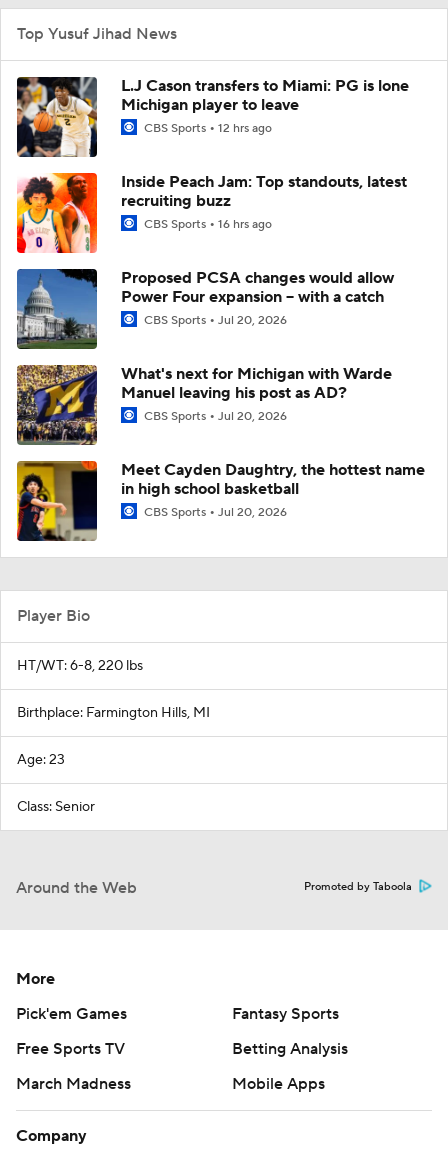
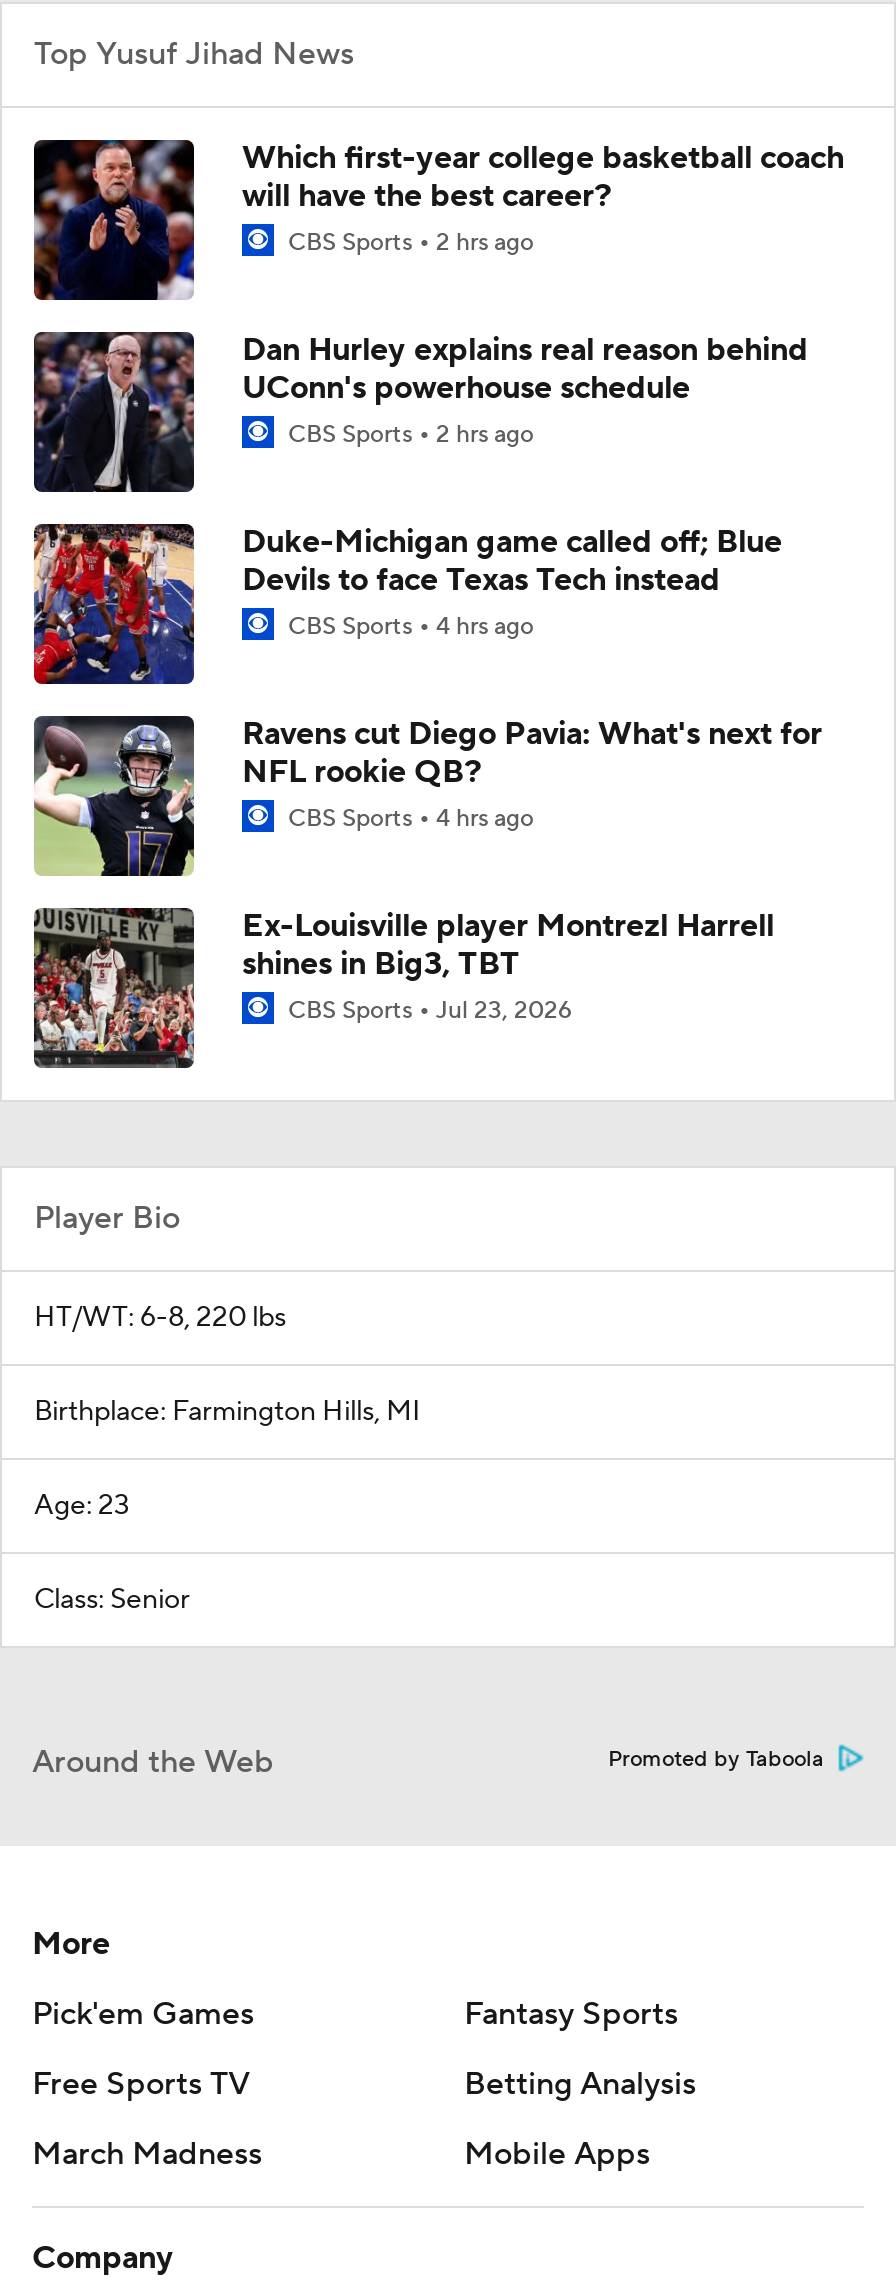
[16,76,409,158] [image] | L.J Cason transfers to Miami: PG is lone | Michigan player to leave | CBS Sports 12 hrs ago -> [32,138,844,302] [image] | Which first-year college basketball coach | will have the best career? | CBS Sports 2 hrs ago
[16,172,407,254] [image] | Inside Peach Jam: Top standouts, latest | recruiting buzz | CBS Sports 16 hrs ago -> [32,330,808,494] [image] | Dan Hurley explains real reason behind | UConn's powerhouse schedule | CBS Sports 2 hrs ago
[16,268,394,350] [image] | Proposed PCSA changes would allow | Power Four expansion -- with a catch | CBS Sports Jul 20, 2026 -> [32,522,782,686] [image] | Duke-Michigan game called off; Blue | Devils to face Texas Tech instead | CBS Sports 4 hrs ago
[16,364,392,446] [image] | What's next for Michigan with Warde | Manuel leaving his post as AD? | CBS Sports Jul 20, 2026 -> [34,714,822,878] [image] | Ravens cut Diego Pavia: What's next for | NFL rookie QB? | CBS Sports 4 hrs ago
[16,460,425,541] [image] | Meet Cayden Daughtry, the hottest name | in high school basketball | CBS Sports Jul 20, 2026 -> [32,906,774,1068] [image] | Ex-Louisville player Montrezl Harrell | shines in Big3, TBT | CBS Sports Jul 23, 2026

